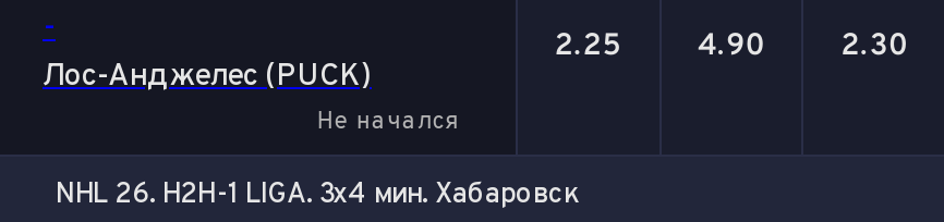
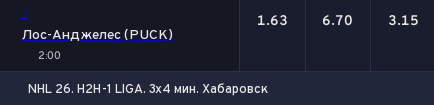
[554,28,908,65] 2.25 | 4.90 | 2.30 -> [257,13,419,30] 1.63 | 6.70 | 3.15
[317,107,459,137] Не начался -> [38,49,61,63] 2:00

